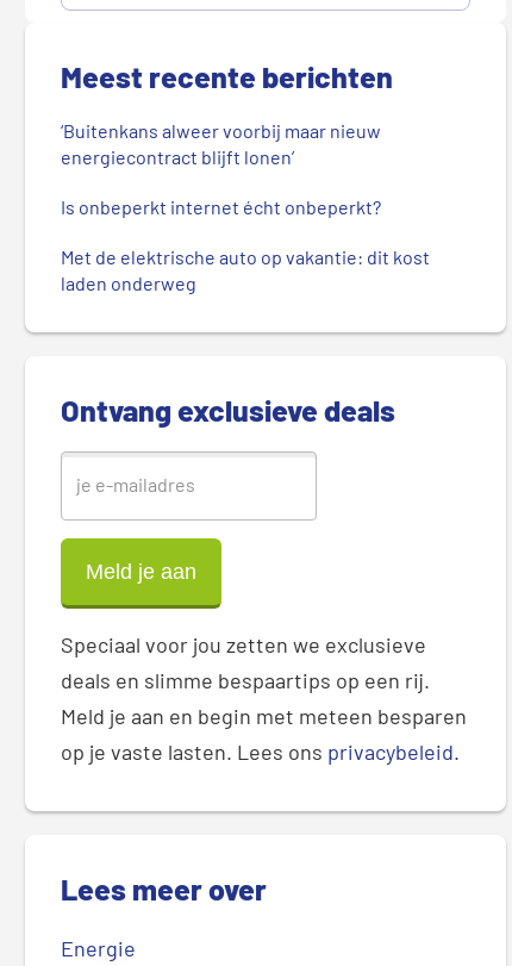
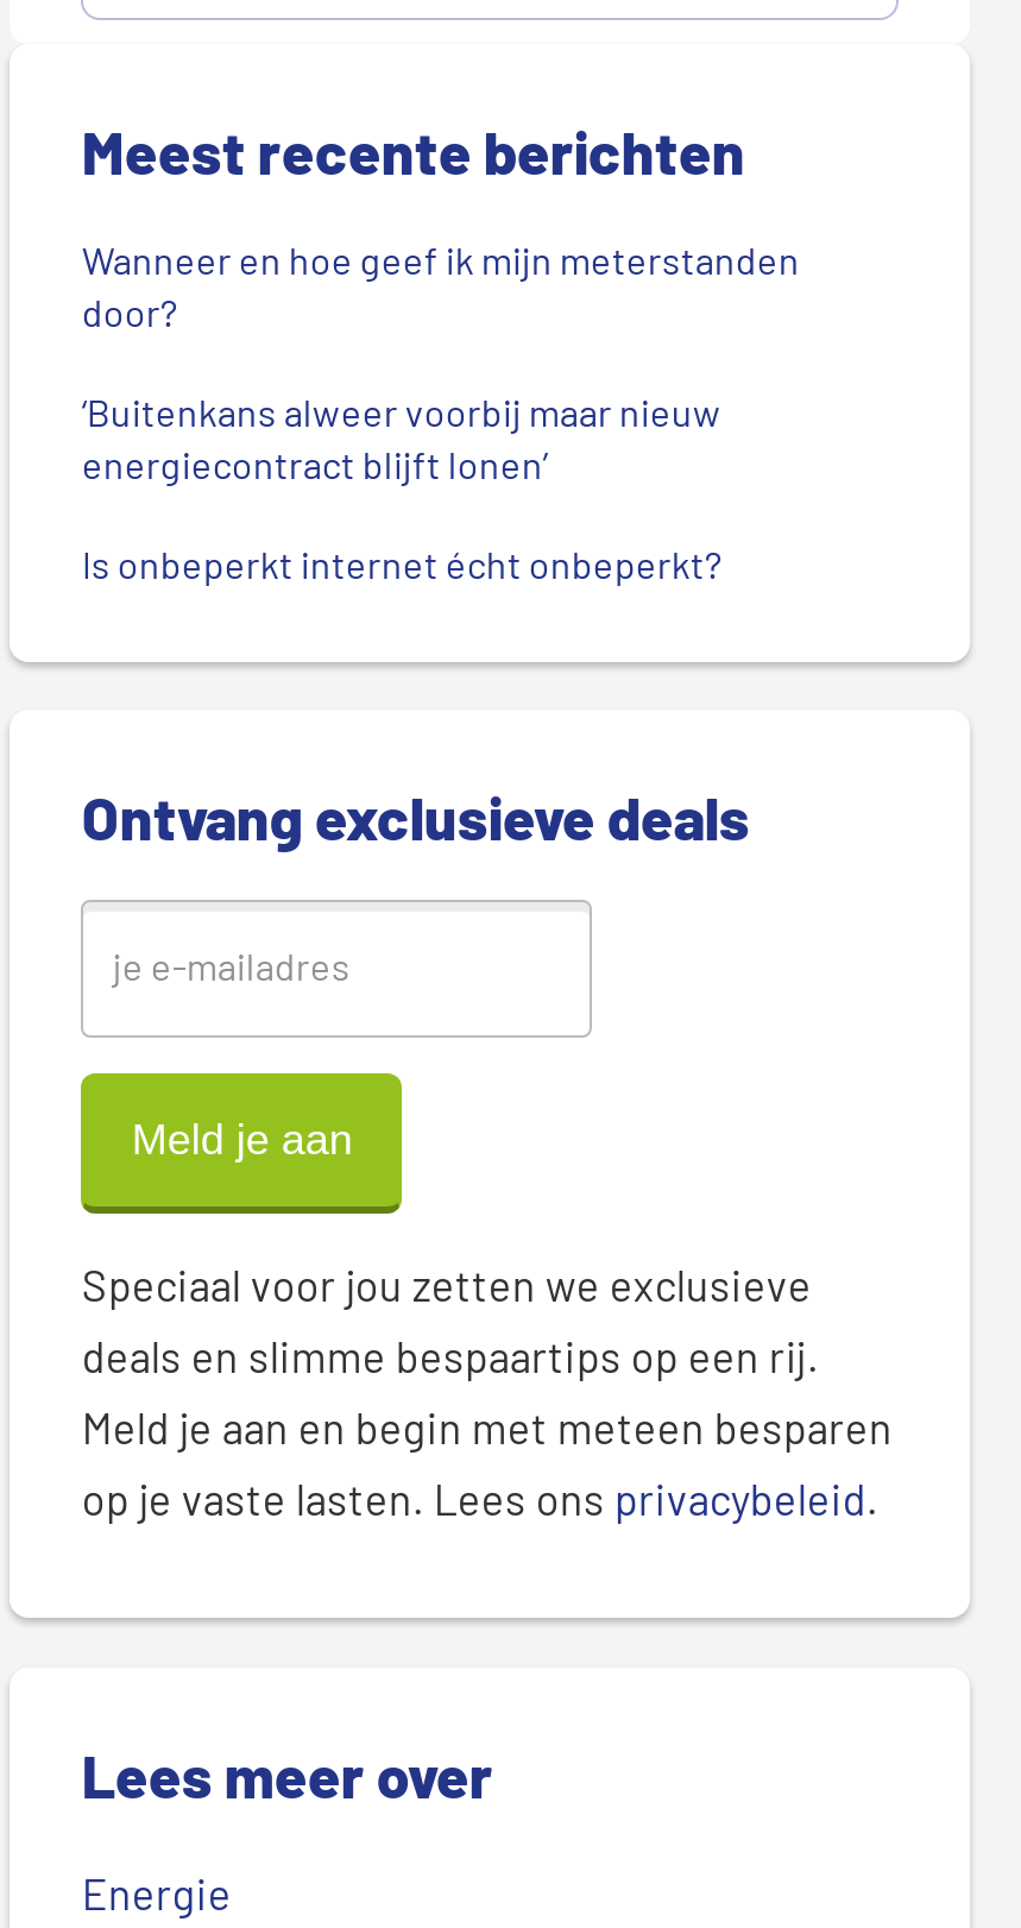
moved [61,119,385,218] -> [82,389,728,586]: ‘Buitenkans alweer voorbij maar nieuw | energiecontract blijft lonen’ | Is onbeperkt internet écht onbeperkt?
none -> [82,237,800,334] Wanneer en hoe geef ik mijn meterstanden | door?
[61,245,430,294] Met de elektrische auto op vakantie: dit kost | laden onderweg -> none

